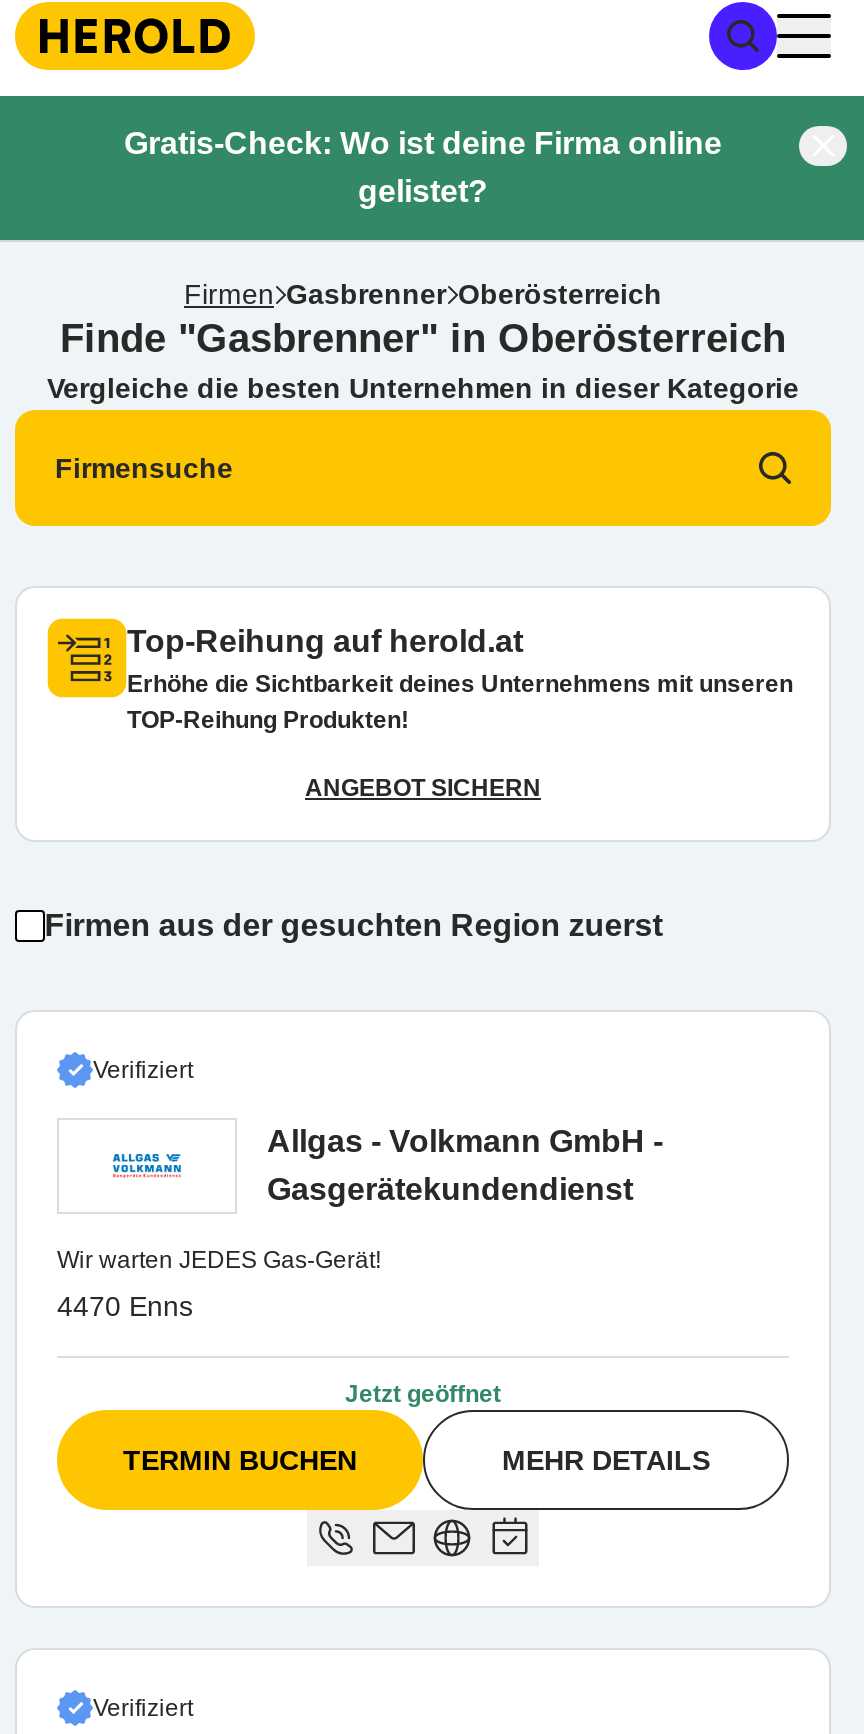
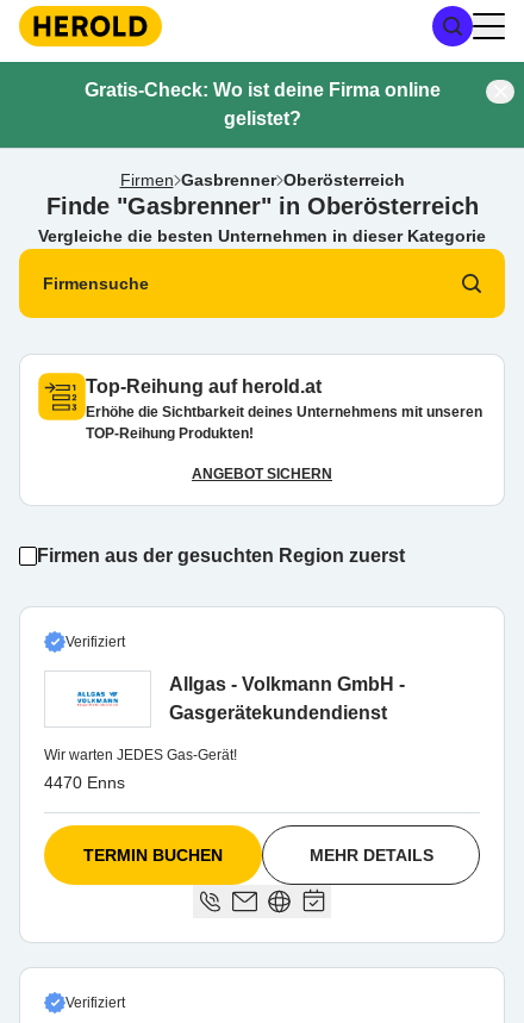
[345,1380,501,1408] Jetzt geöffnet -> none

